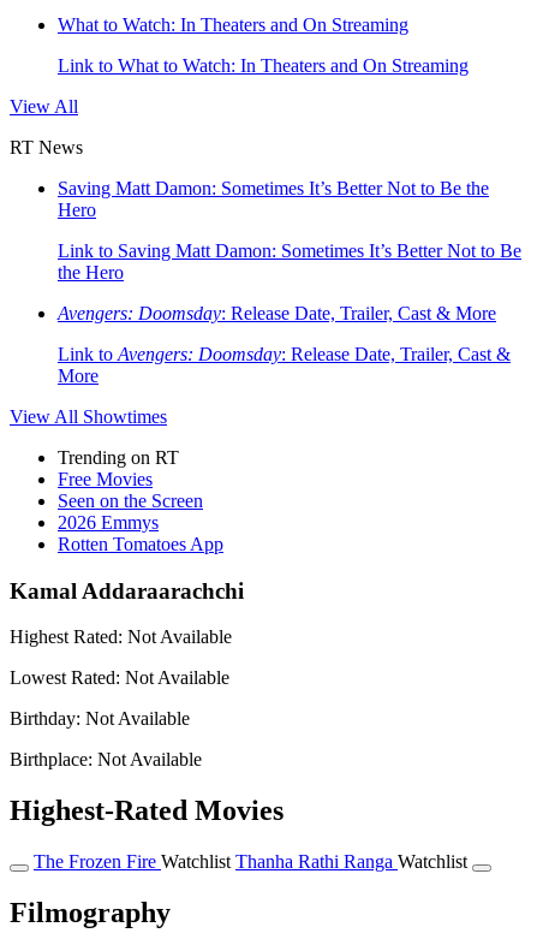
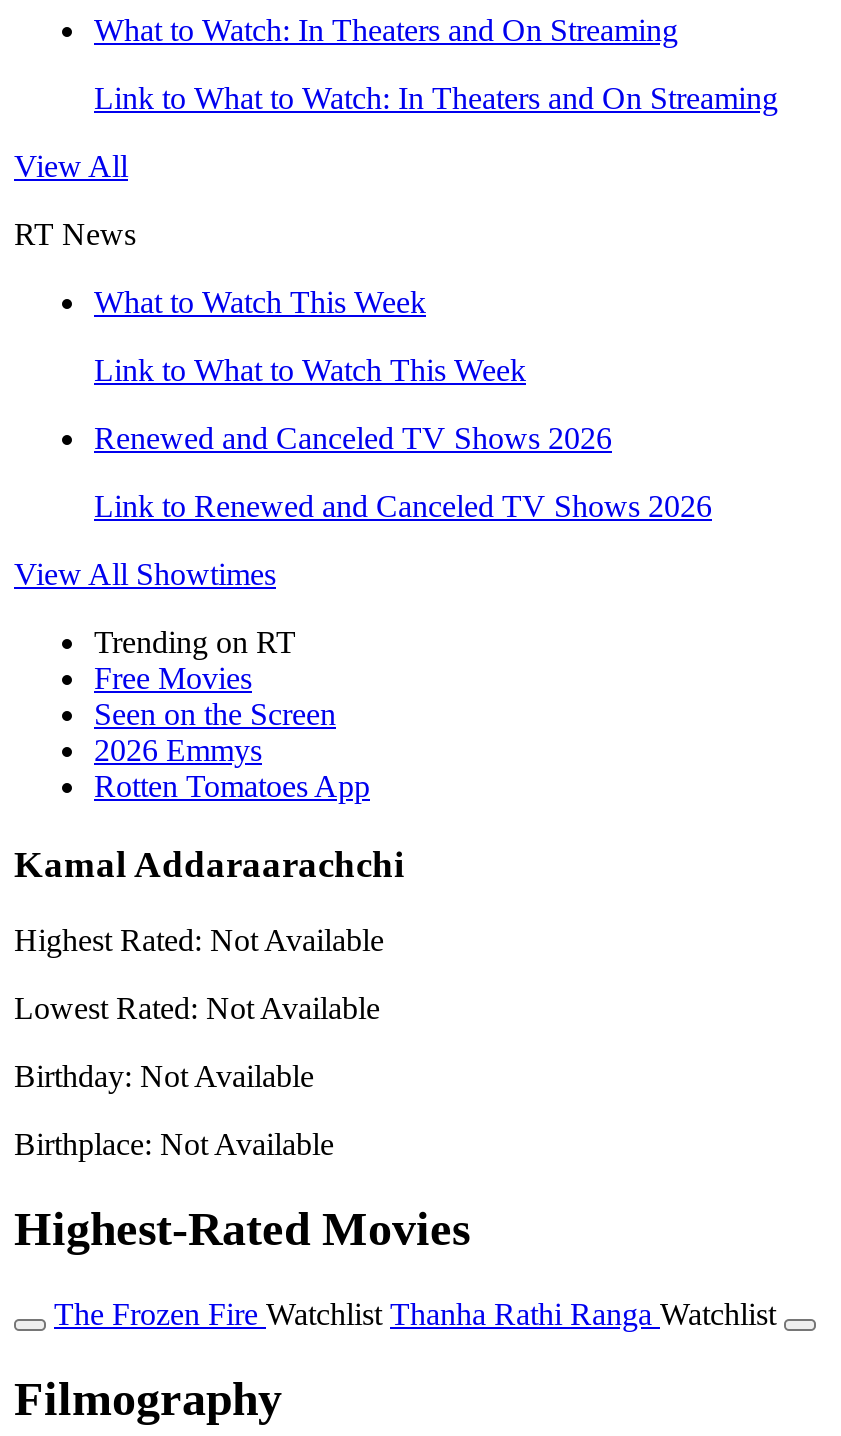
[58,178,489,220] Saving Matt Damon: Sometimes It’s Better Not to Be the | Hero -> [94,285,426,319] What to Watch This Week
[58,240,521,283] Link to Saving Matt Damon: Sometimes It’s Better Not to Be | the Hero -> [94,353,526,387] Link to What to Watch This Week
[58,303,496,323] Avengers: Doomsday: Release Date, Trailer, Cast & More -> [94,421,612,455] Renewed and Canceled TV Shows 2026
[58,344,511,386] Link to Avengers: Doomsday: Release Date, Trailer, Cast & | More -> [94,489,712,523] Link to Renewed and Canceled TV Shows 2026

